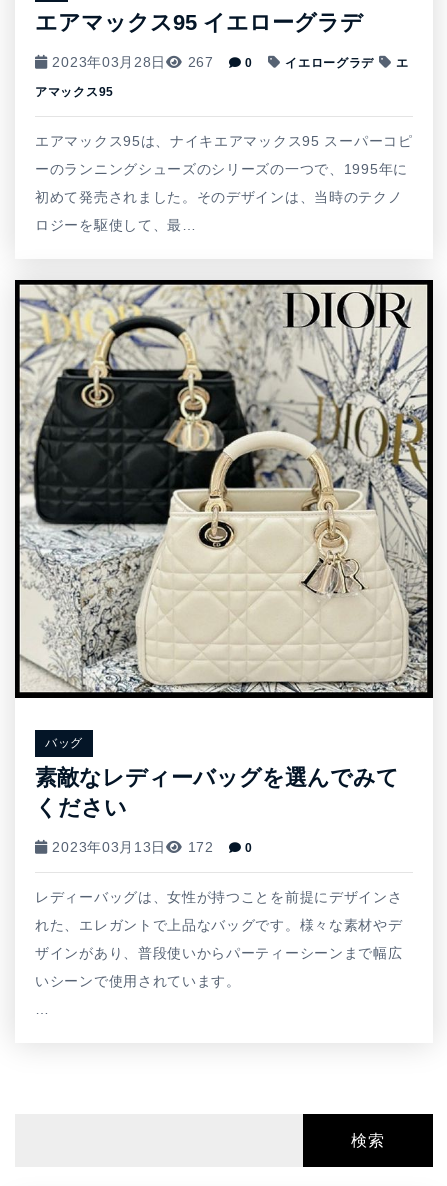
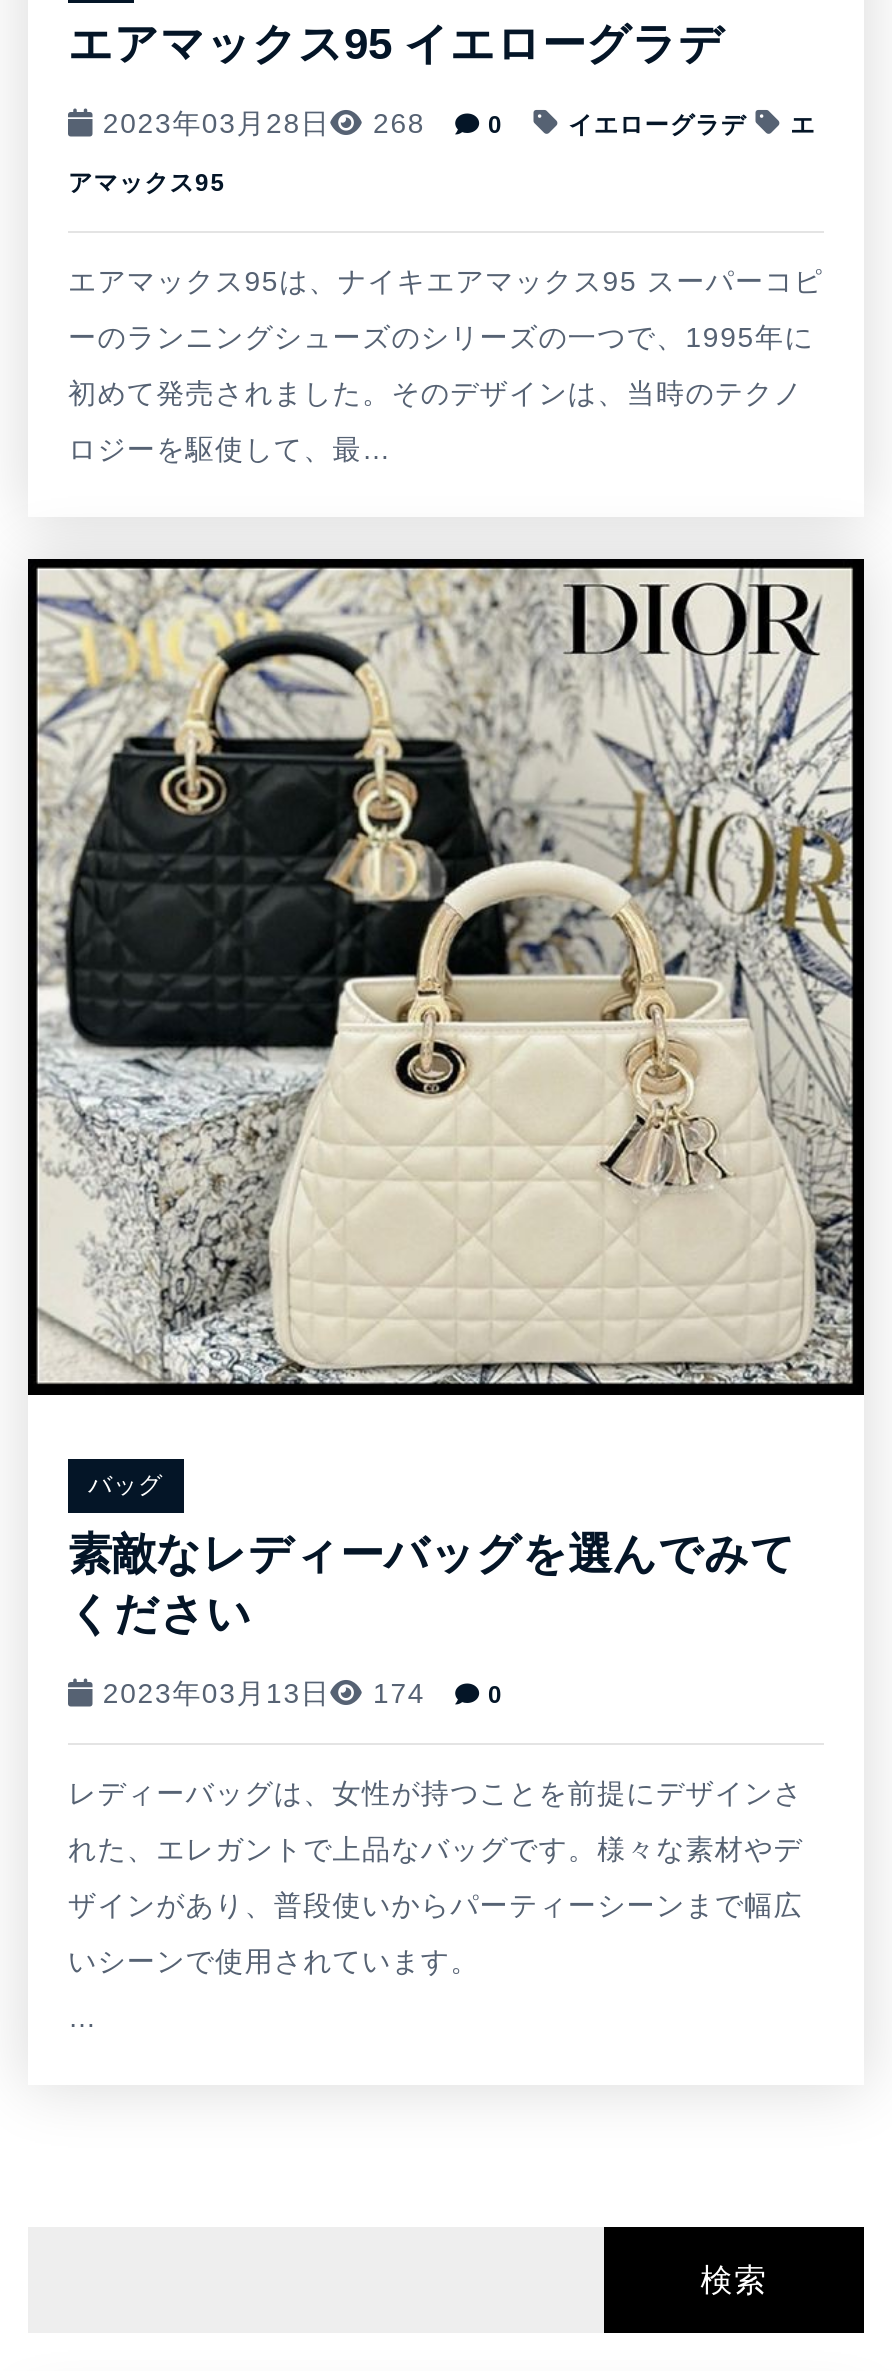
[48,54,253,70] 2023年03月28日 267 0 -> [93,107,503,139] 2023年03月28日 268 0
[48,839,253,855] 2023年03月13日 172 0 -> [93,1677,503,1709] 2023年03月13日 174 0

